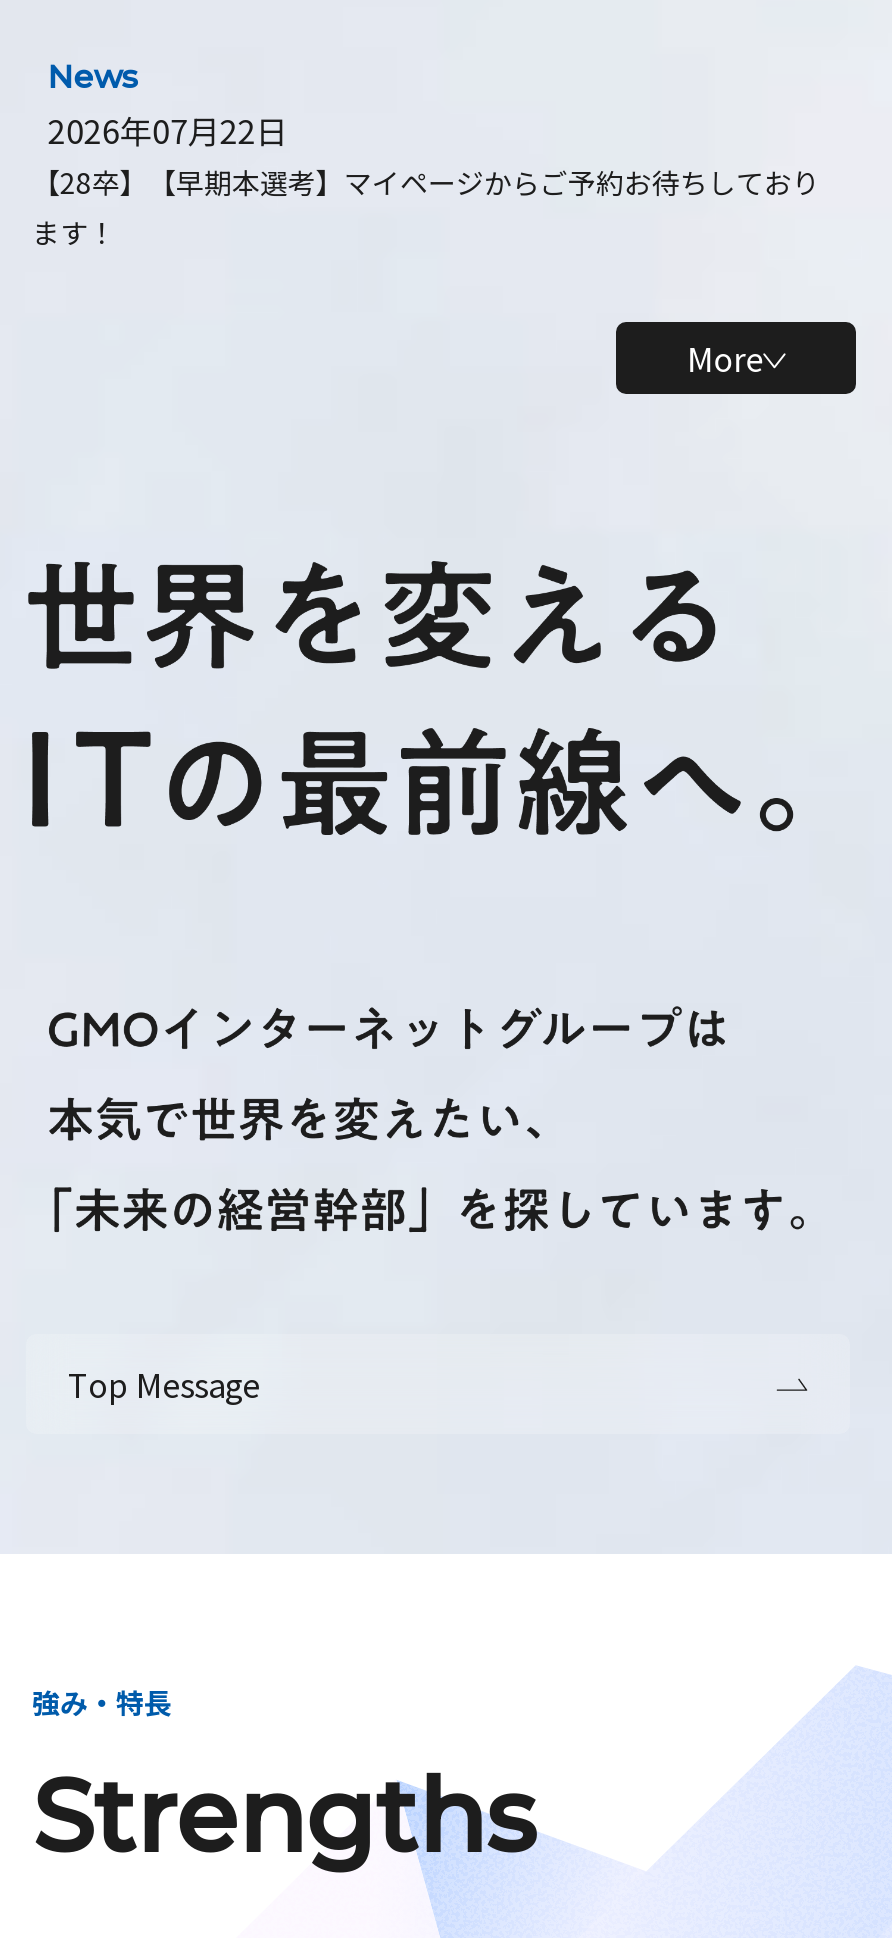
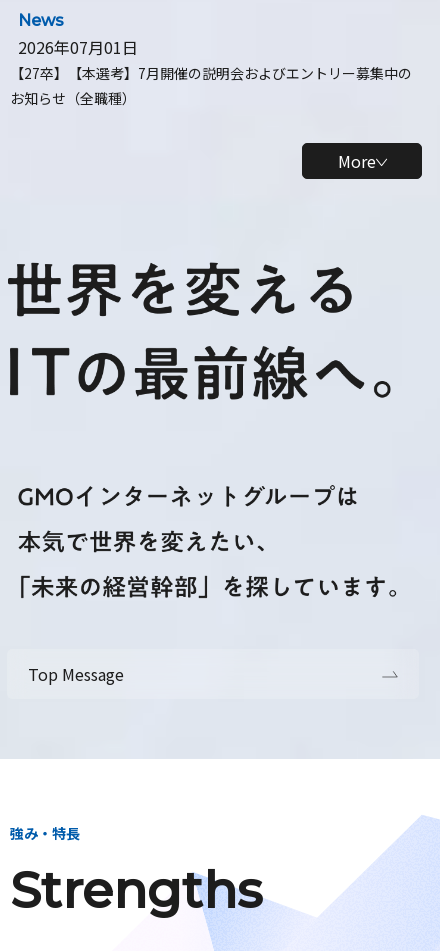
[32,106,820,252] 2026年07月22日 | 【28卒】【早期本選考】マイページからご予約お待ちしており | ます！ -> [10,35,412,108] 2026年07月01日 | 【27卒】【本選考】7月開催の説明会およびエントリー募集中の | お知らせ（全職種）

